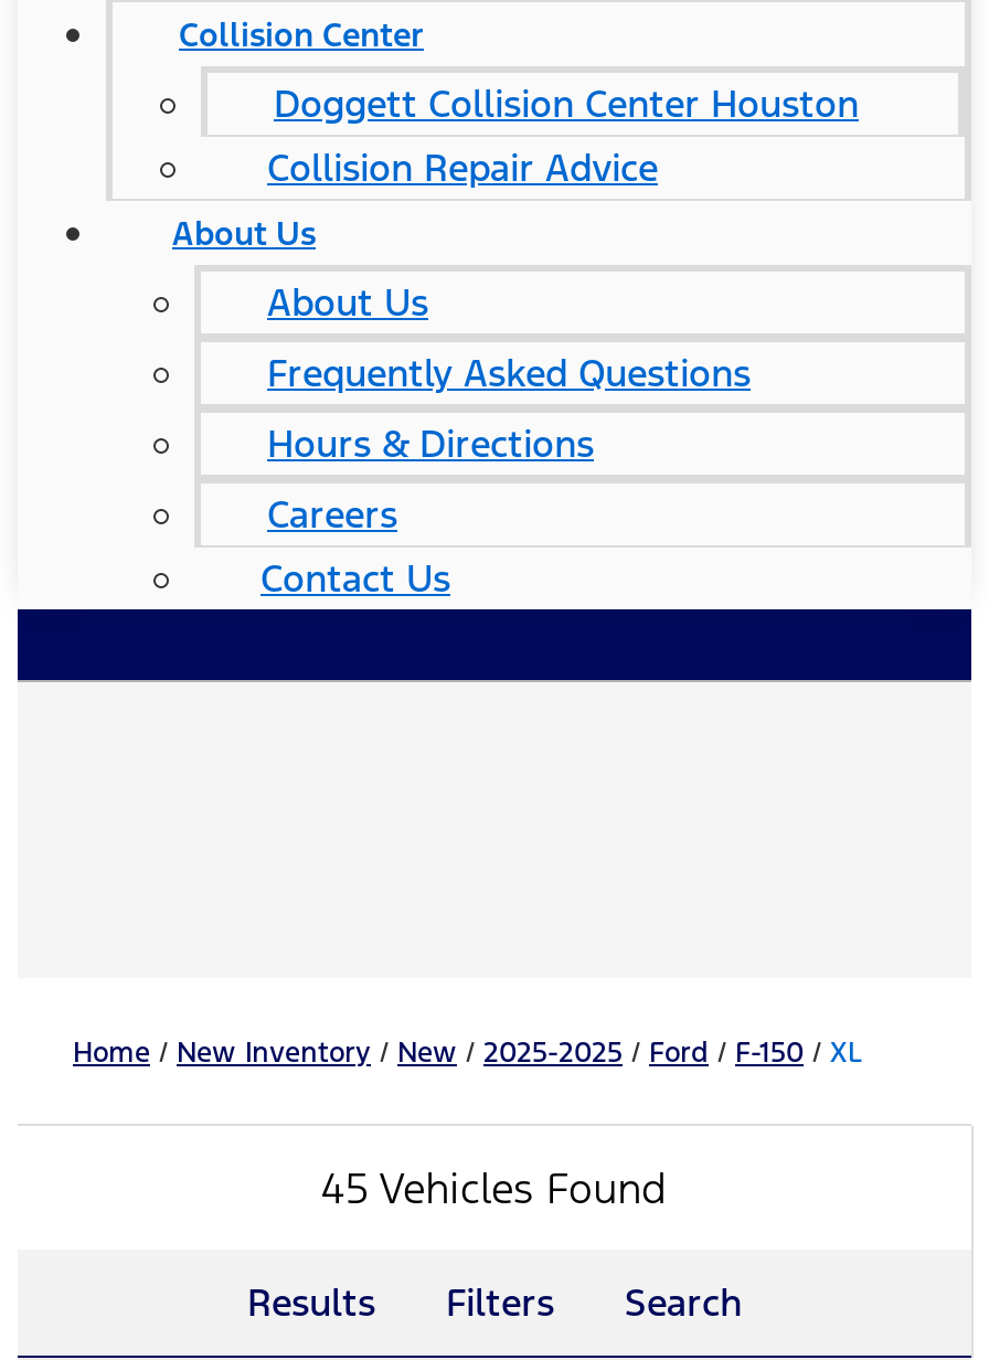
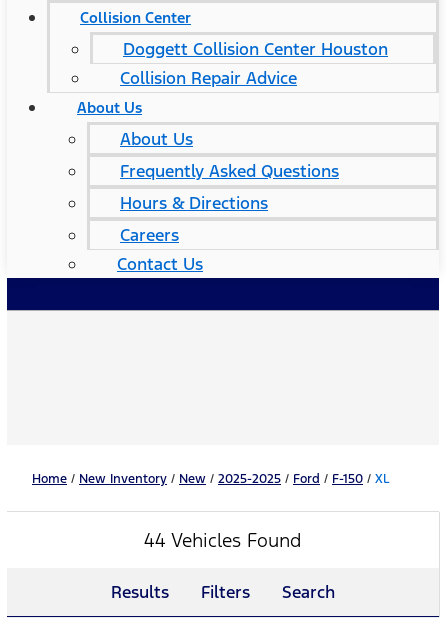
[321,1162,668,1215] 45 Vehicles Found -> [144,528,302,552] 44 Vehicles Found

